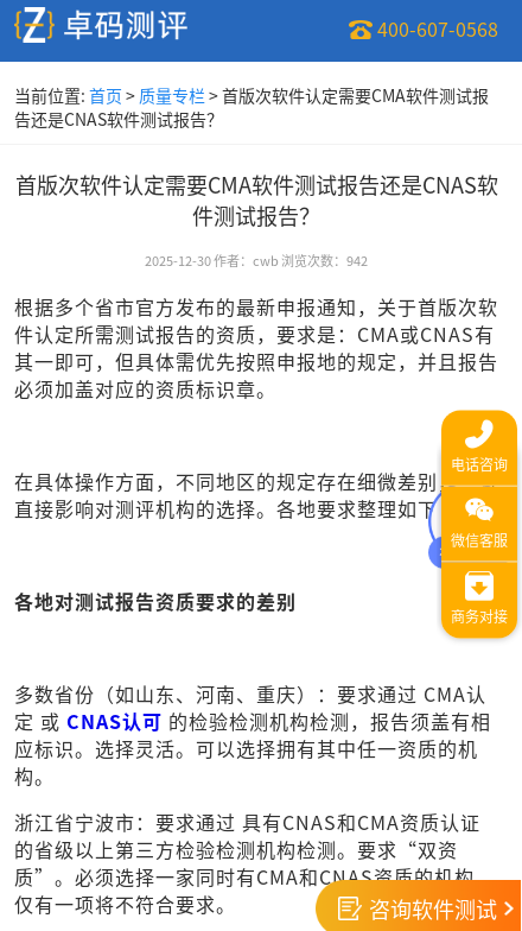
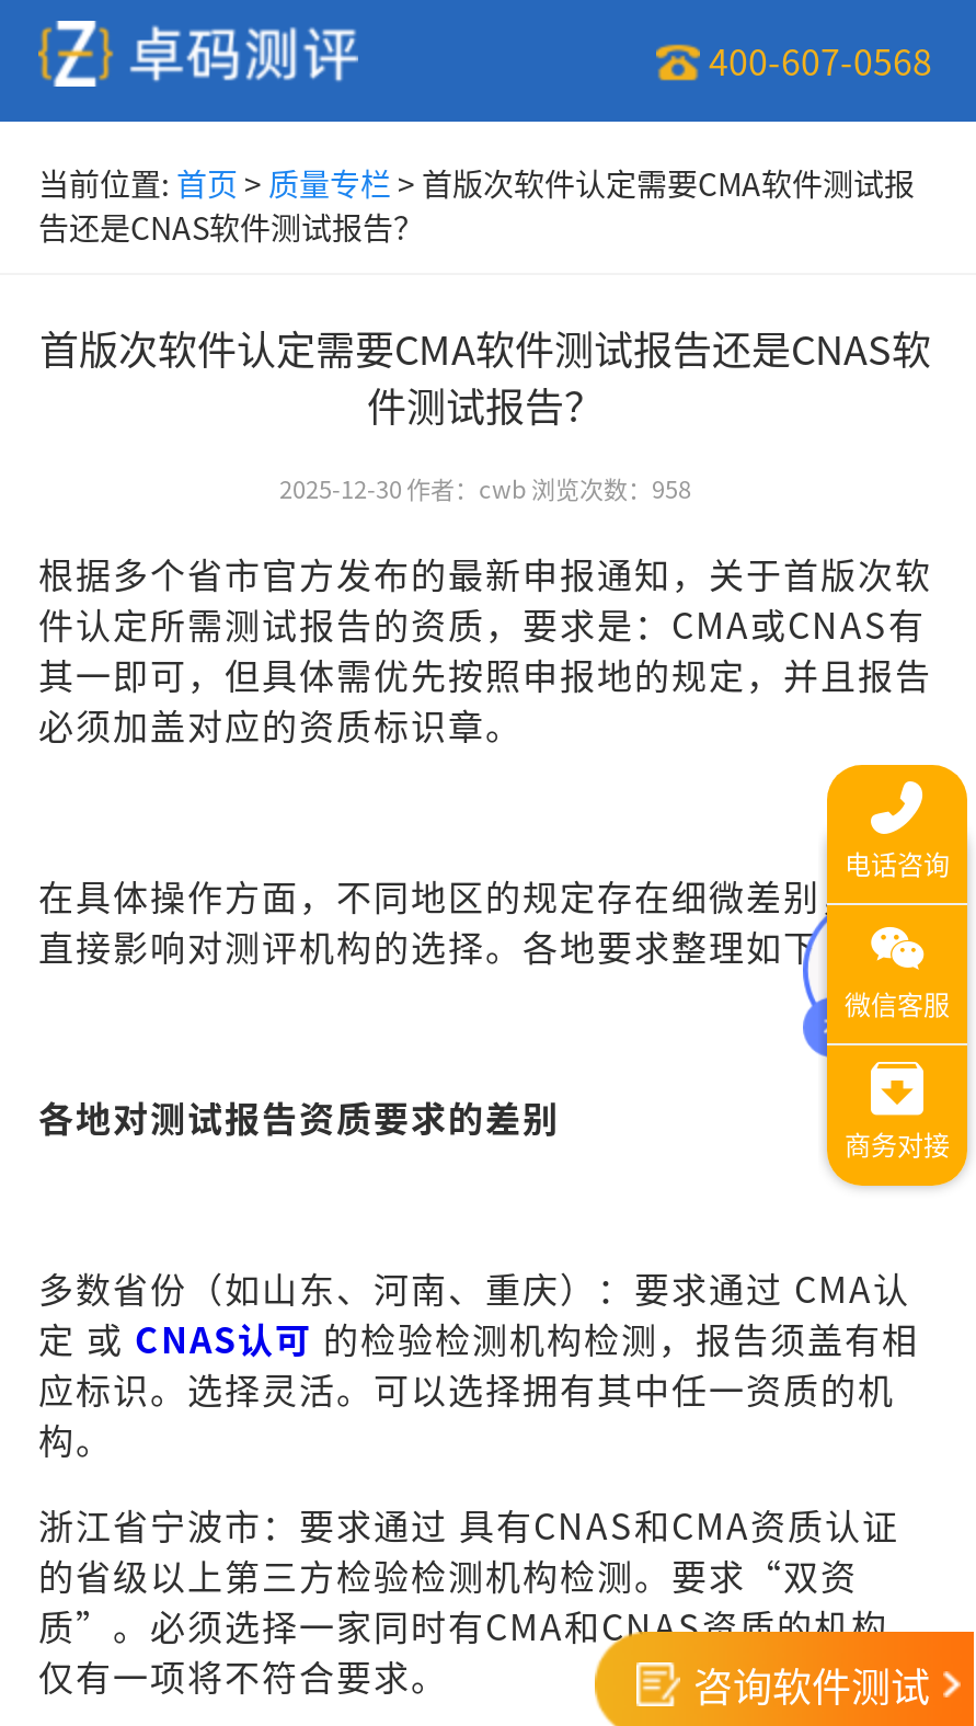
[145,251,368,270] 2025-12-30 作者：cwb 浏览次数：942 -> [279,470,691,505] 2025-12-30 作者：cwb 浏览次数：958

